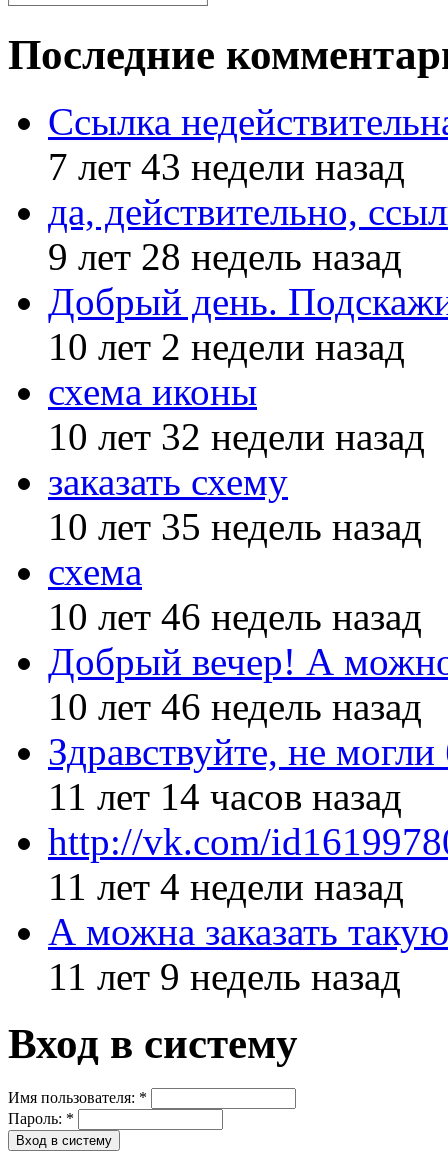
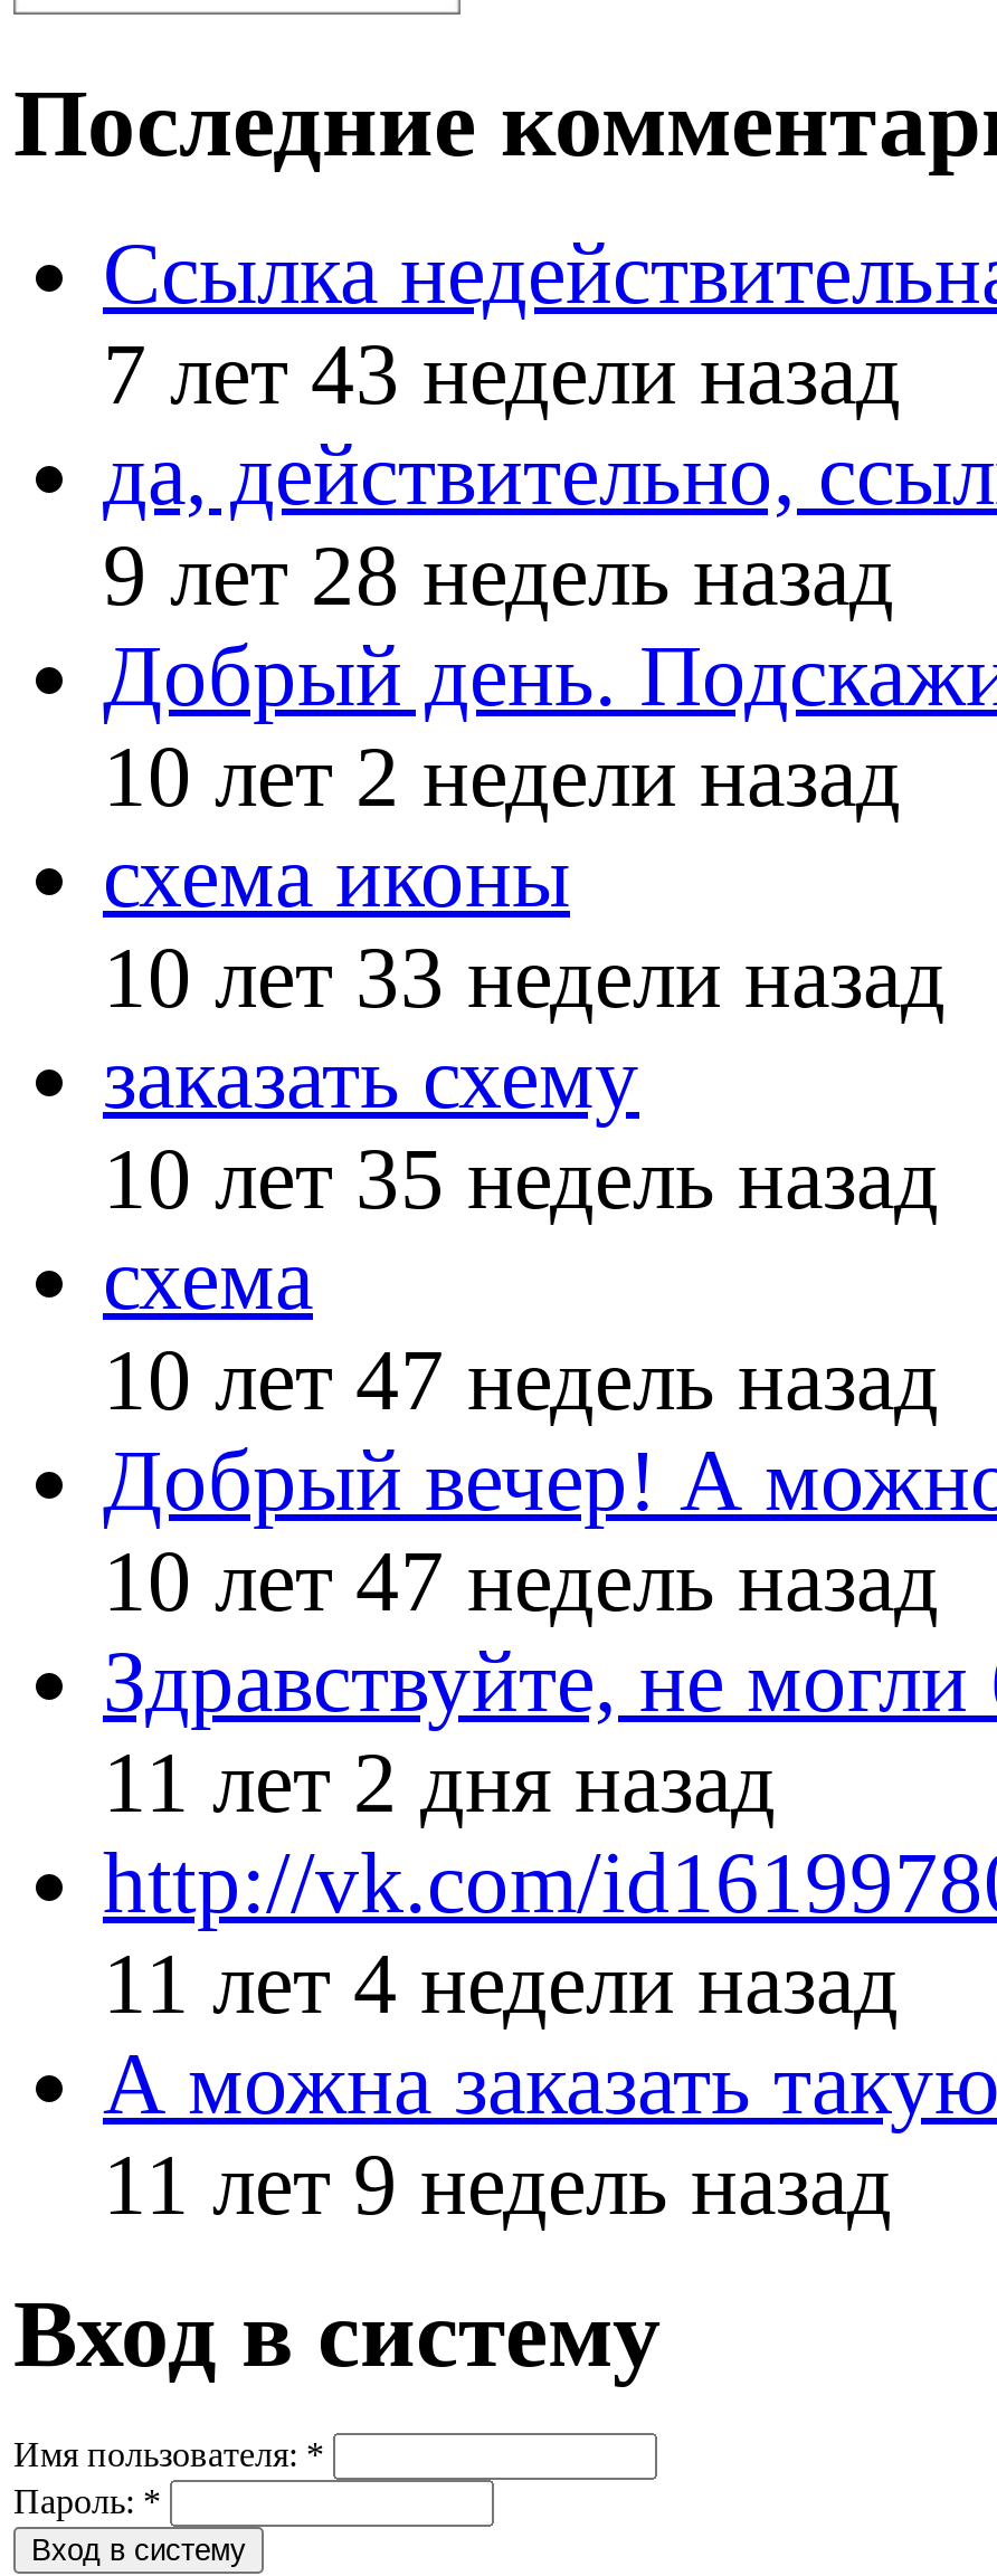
[48,415,425,458] 10 лет 32 недели назад -> [103,929,946,1025] 10 лет 33 недели назад
[48,595,422,638] 10 лет 46 недель назад -> [103,1331,939,1427] 10 лет 47 недель назад
[48,685,422,728] 10 лет 46 недель назад -> [103,1532,939,1629] 10 лет 47 недель назад
[48,775,402,818] 11 лет 14 часов назад -> [103,1734,776,1830] 11 лет 2 дня назад

